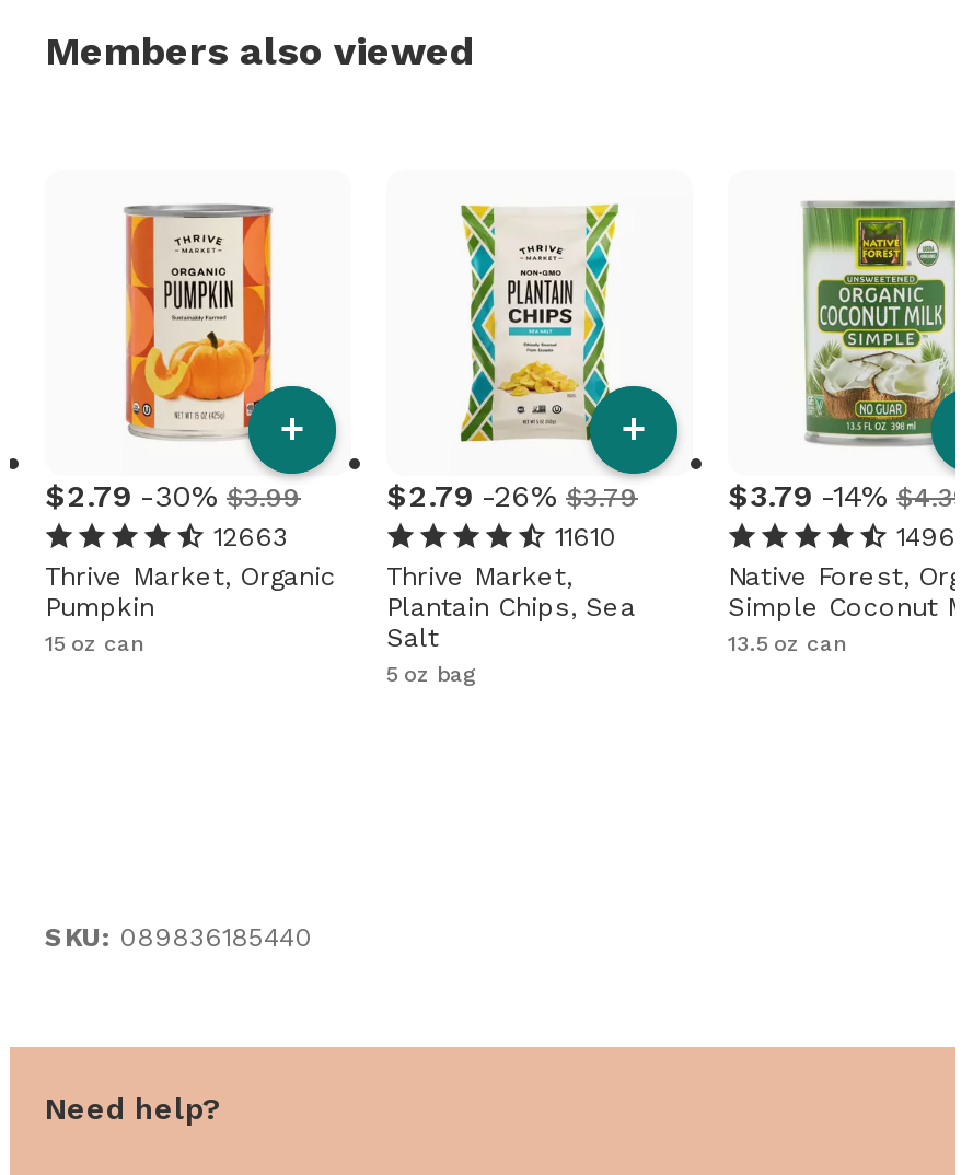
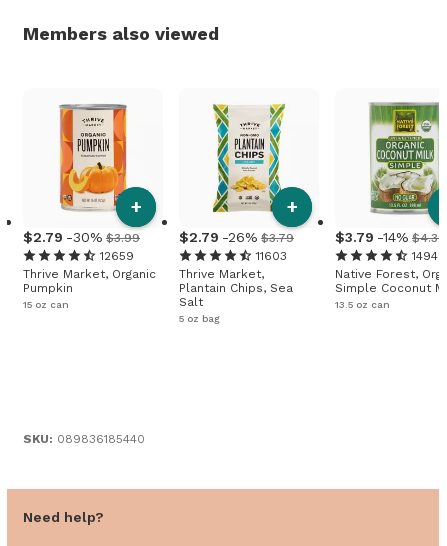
[213,522,288,552] 12663 -> [100,249,134,263] 12659
[555,522,616,552] 11610 -> [256,249,287,263] 11603
[896,522,955,552] 1496 -> [412,249,438,263] 1494

